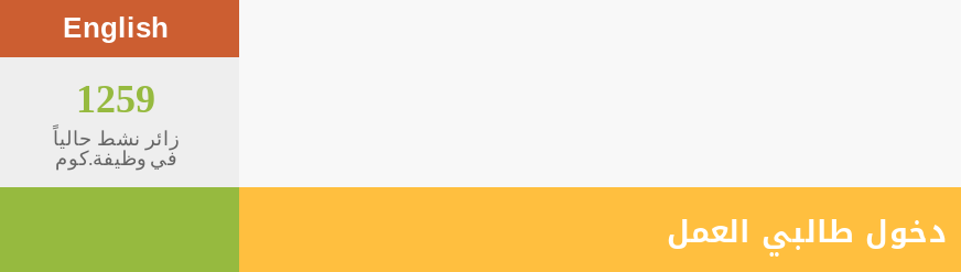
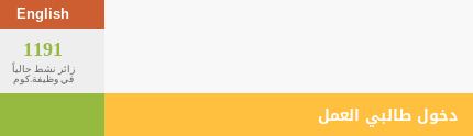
[76,77,155,121] 1259 -> [23,38,63,60] 1191

